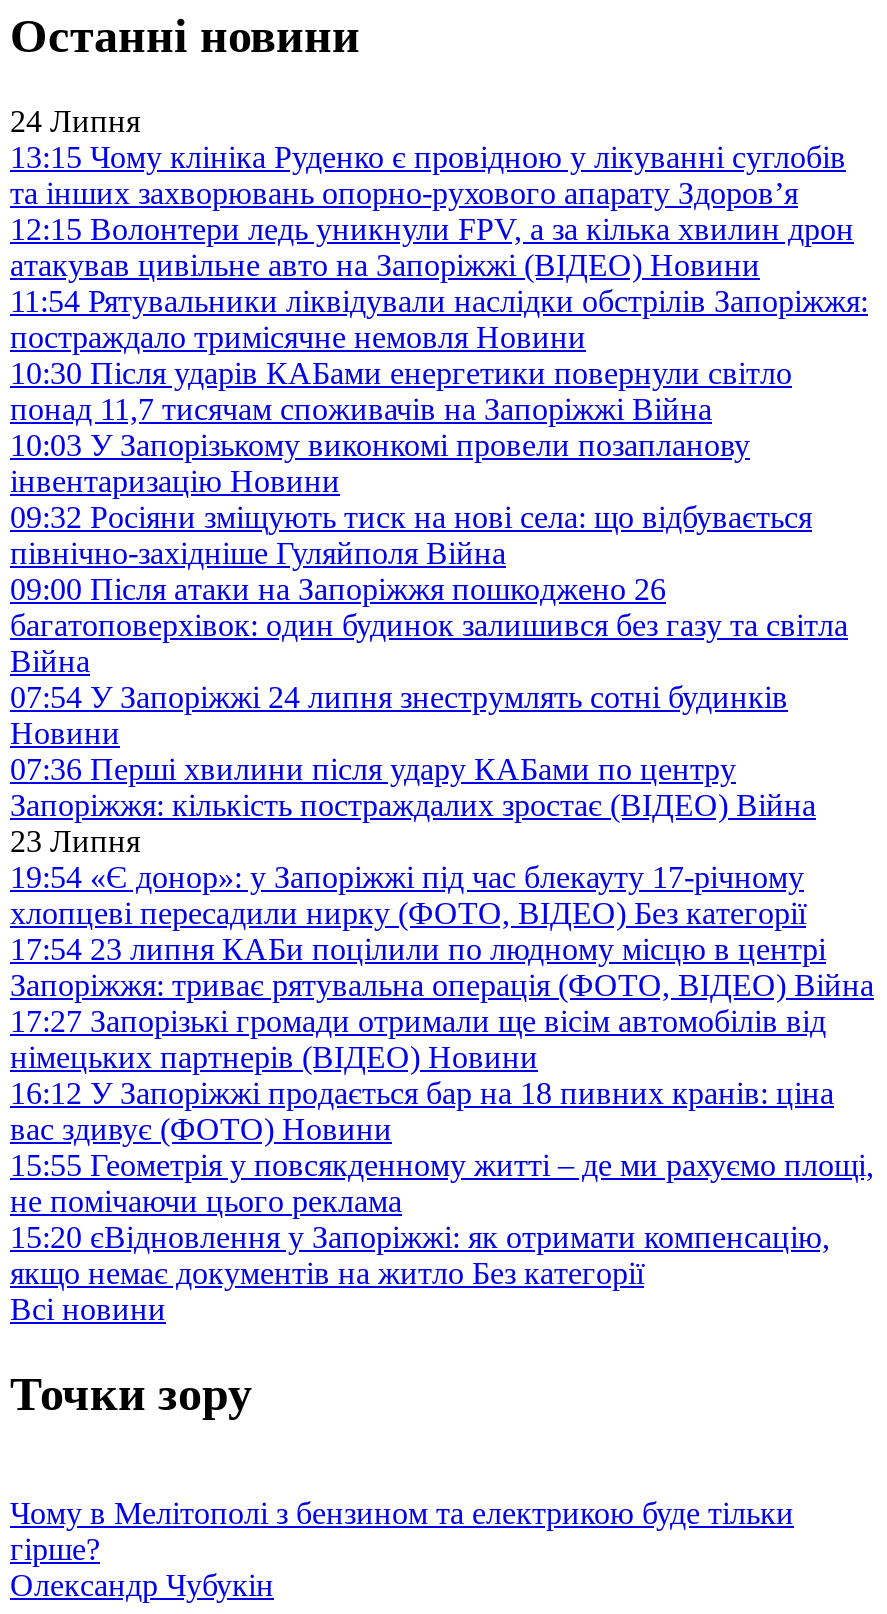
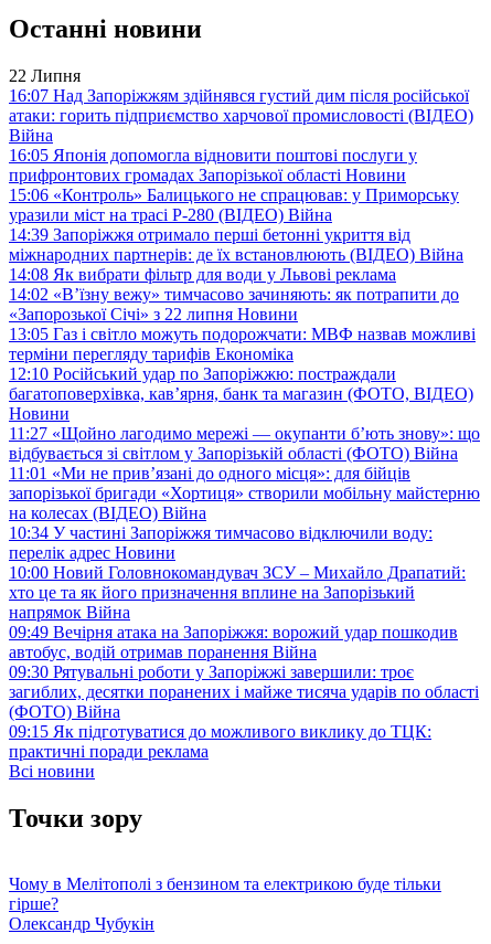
[10,103,868,641] 24 Липня | 13:15 Чому клініка Руденко є провідною у лікуванні суглобів | та інших захворювань опорно-рухового апарату Здоров’я | 12:15 Волонтери ледь уникнули FPV, а за кілька хвилин дрон | атакував цивільне авто на Запоріжжі (ВІДЕО) Новини | 11:54 Рятувальники ліквідували наслідки обстрілів Запоріжжя: | постраждало тримісячне немовля Новини | 10:30 Після ударів КАБами енергетики повернули світло | понад 11,7 тисячам споживачів на Запоріжжі Війна | 10:03 У Запорізькому виконкомі провели позапланову | інвентаризацію Новини | 09:32 Росіяни зміщують тиск на нові села: що відбувається | північно-західніше Гуляйполя Війна | 09:00 Після атаки на Запоріжжя пошкоджено 26 | багатоповерхівок: один будинок залишився без газу та світла -> [9,66,473,124] 22 Липня | 16:07 Над Запоріжжям здійнявся густий дим після російської | атаки: горить підприємство харчової промисловості (ВІДЕО)
moved [10,643,90,677] -> [9,125,53,144]: Війна
[10,679,788,713] 07:54 У Запоріжжі 24 липня знеструмлять сотні будинків -> [9,145,476,403] 16:05 Японія допомогла відновити поштові послуги у | прифронтових громадах Запорізької області Новини | 15:06«Контроль» Балицького не спрацював: у Приморську | уразили міст на трасі Р-280 (ВІДЕО) Війна | 14:39 Запоріжжя отримало перші бетонні укриття від | міжнародних партнерів: де їх встановлюють (ВІДЕО) Війна | 14:08 Як вибрати фільтр для води у Львові реклама | 14:02 «В’їзну вежу» тимчасово зачиняють: як потрапити до | «Запорозької Січі» з 22 липня Новини | 13:05 Газ і світло можуть подорожчати: МВФ назвав можливі | терміни перегляду тарифів Економіка | 12:10 Російський удар по Запоріжжю: постраждали | багатоповерхівка, кав’ярня, банк та магазин (ФОТО, ВІДЕО)
[10,751,874,1289] 07:36 Перші хвилини після удару КАБами по центру | Запоріжжя: кількість постраждалих зростає (ВІДЕО) Війна | 23 Липня | 19:54 «Є донор»: у Запоріжжі під час блекауту 17-річному | хлопцеві пересадили нирку (ФОТО, ВІДЕО)Без категорії | 17:54 23 липня КАБи поцілили по людному місцю в центрі | Запоріжжя: триває рятувальна операція (ФОТО, ВІДЕО) Війна | 17:27 Запорізькі громади отримали ще вісім автомобілів від | німецьких партнерів (ВІДЕО) Новини | 16:12У Запоріжжі продається бар на 18 пивних кранів: ціна | вас здивує (ФОТО) Новини | 15:55 Геометрія у повсякденному житті – де ми рахуємо площі, | не помічаючи цього реклама | 15:20 єВідновлення у Запоріжжі: як отримати компенсацію, | якщо немає документів на житло Без категорії -> [9,424,480,760] 11:27 «Щойно лагодимо мережі — окупанти б’ють знову»: що | відбувається зі світлом у Запорізькій області (ФОТО) Війна | 11:01 «Ми не прив’язані до одного місця»: для бійців | запорізької бригади «Хортиця» створили мобільну майстерню | на колесах (ВІДЕО) Війна | 10:34 У частині Запоріжжя тимчасово відключили воду: | перелік адрес Новини | 10:00 Новий Головнокомандувач ЗСУ – Михайло Драпатий: | хто це та як його призначення вплине на Запорізький | напрямок Війна | 09:49 Вечірня атака на Запоріжжя: ворожий удар пошкодив | автобус, водій отримав поранення Війна | 09:30Рятувальні роботи у Запоріжжі завершили: троє | загиблих, десятки поранених і майже тисяча ударів по області | (ФОТО) Війна | 09:15 Як підготуватися до можливого виклику до ТЦК: | практичні поради реклама

